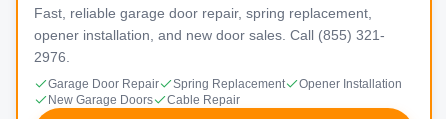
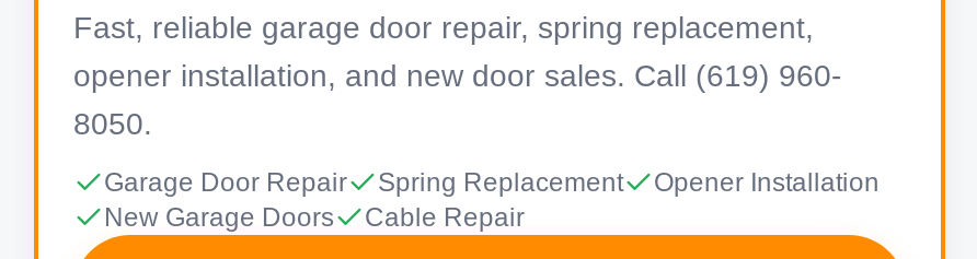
[34,27,385,43] opener installation, and new door sales. Call (855) 321- -> [73,58,842,93] opener installation, and new door sales. Call (619) 960-
[34,49,70,65] 2976. -> [73,106,152,141] 8050.

